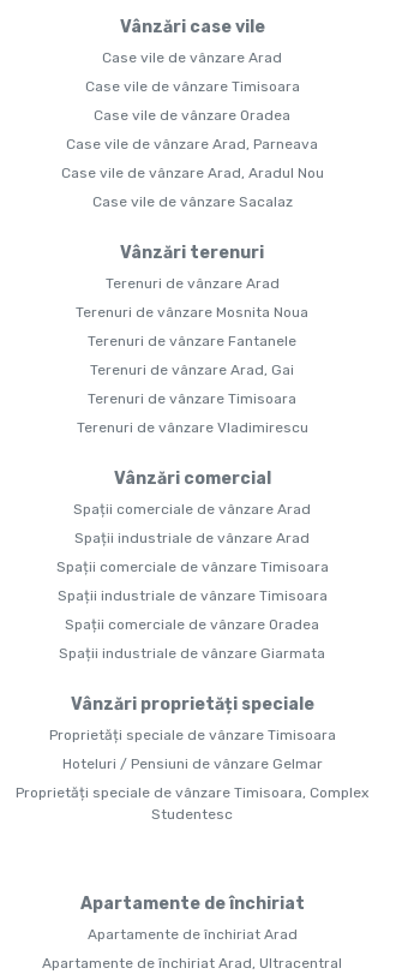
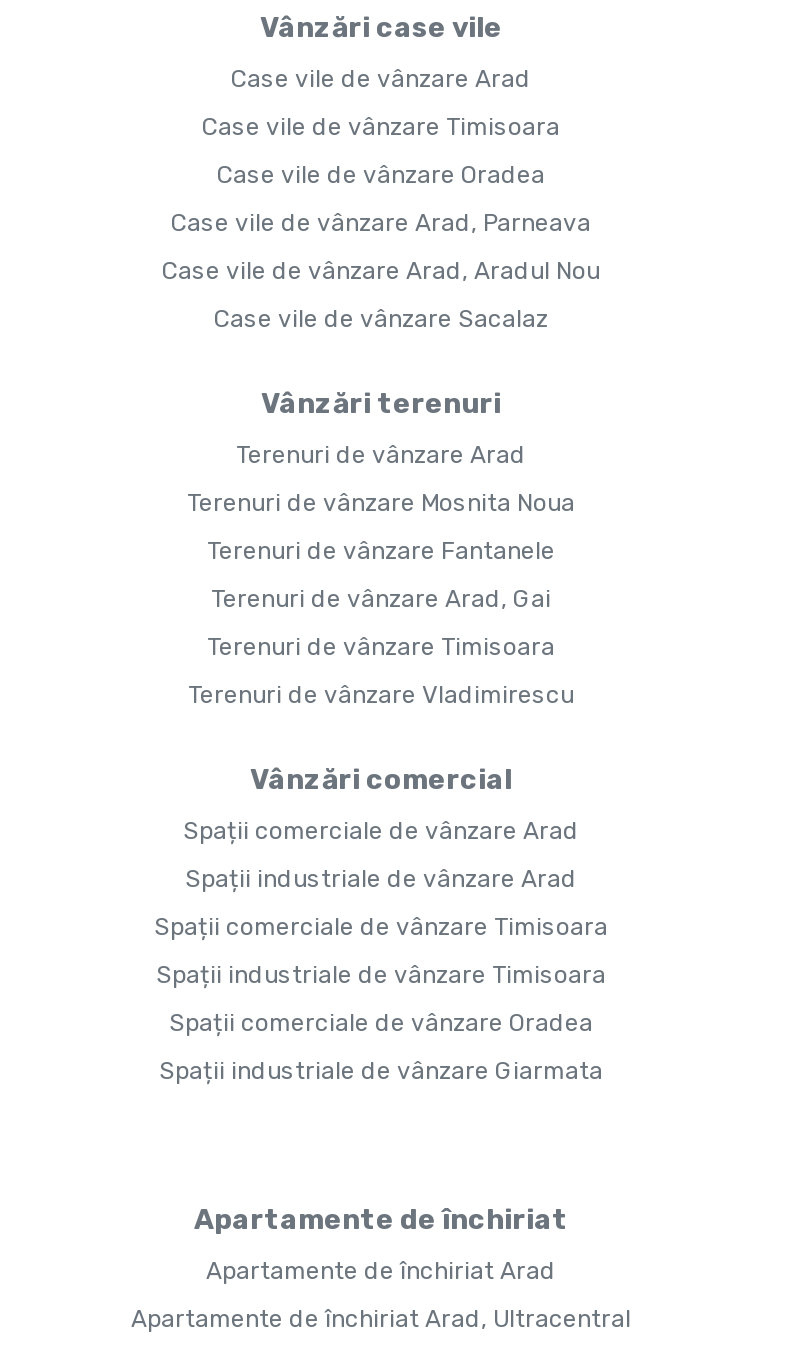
[16,694,368,823] Vânzări proprietăți speciale | Proprietăți speciale de vânzare Timisoara | Hoteluri / Pensiuni de vânzare Gelmar | Proprietăți speciale de vânzare Timisoara, Complex | Studentesc -> none

